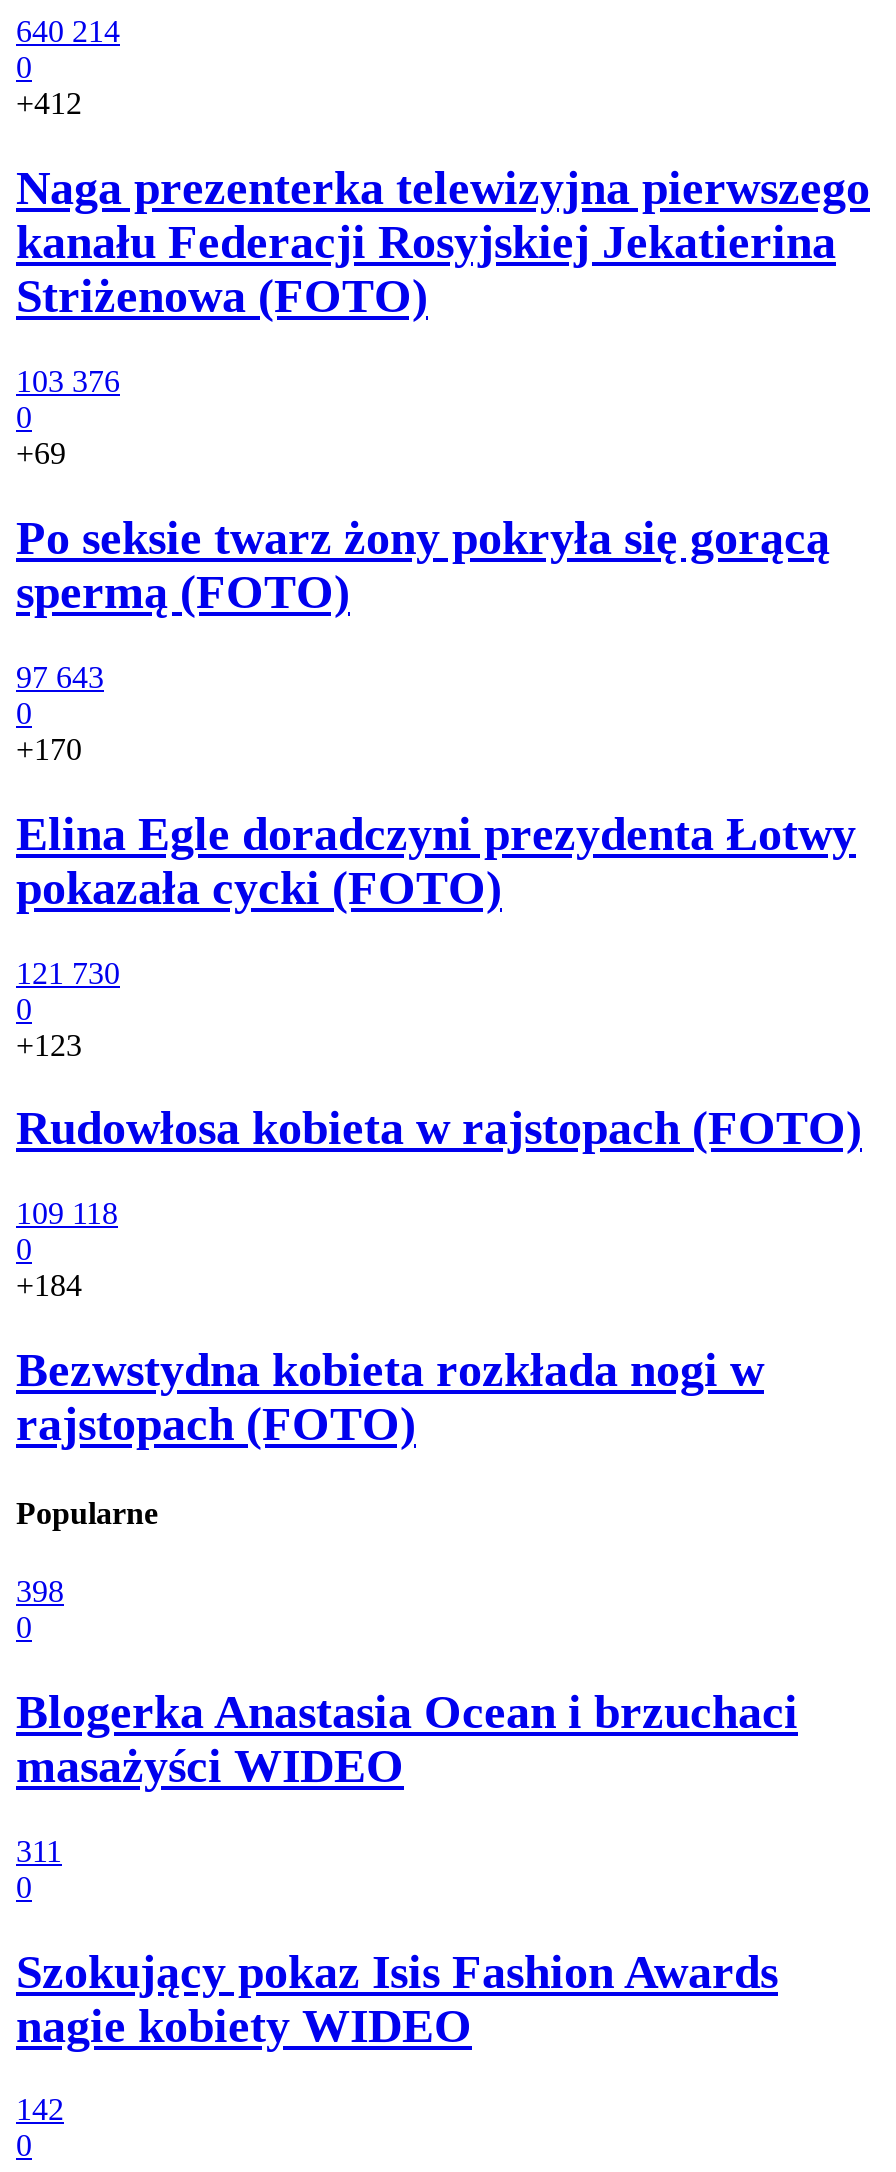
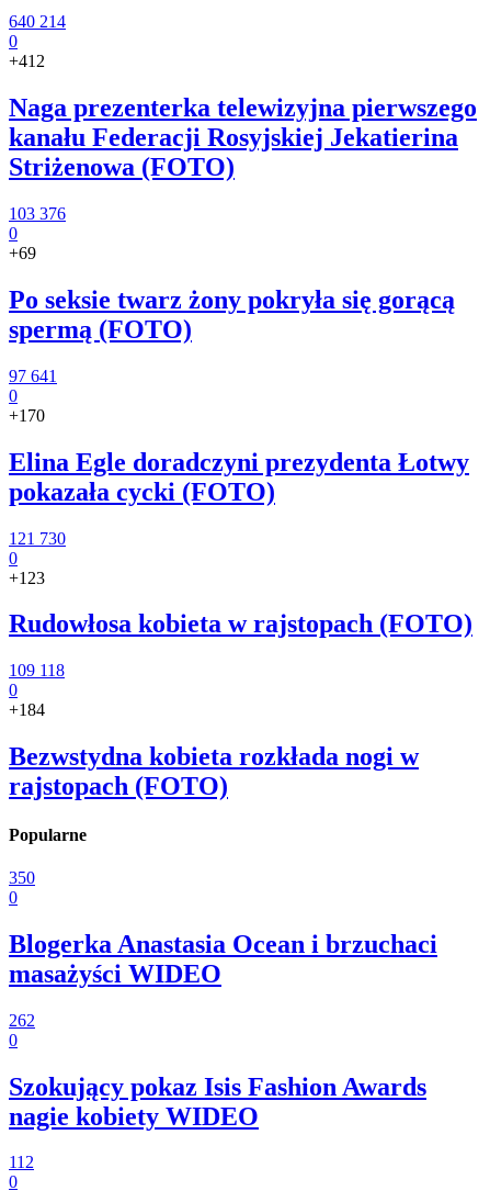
[16,660,104,694] 97 643 -> [9,366,57,385] 97 641
[16,1574,64,1608] 398 -> [9,868,35,887] 350
[16,1833,62,1867] 311 -> [9,1011,35,1029] 262
[16,2093,64,2127] 142 -> [9,1153,34,1172] 112

